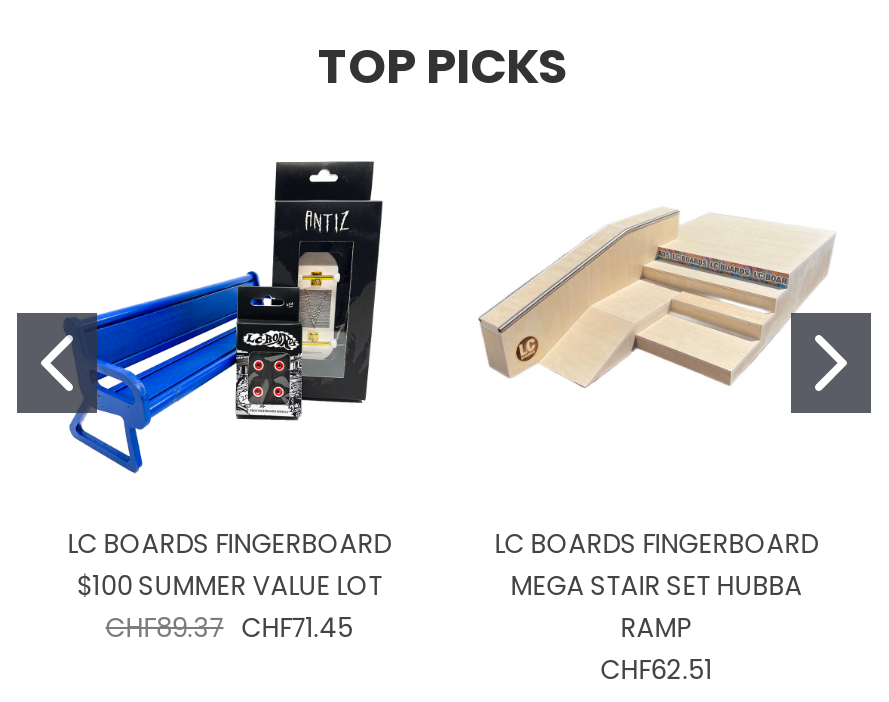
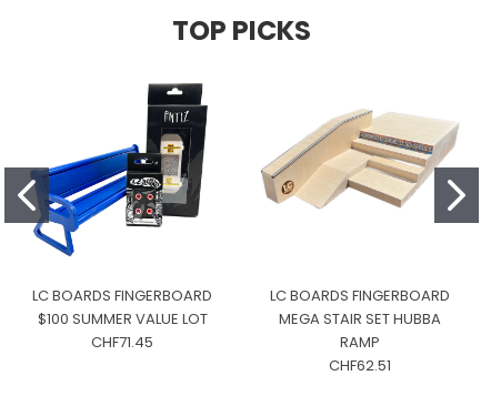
[105,608,353,646] CHF89.37 CHF71.45 -> [91,331,154,352] CHF71.45

